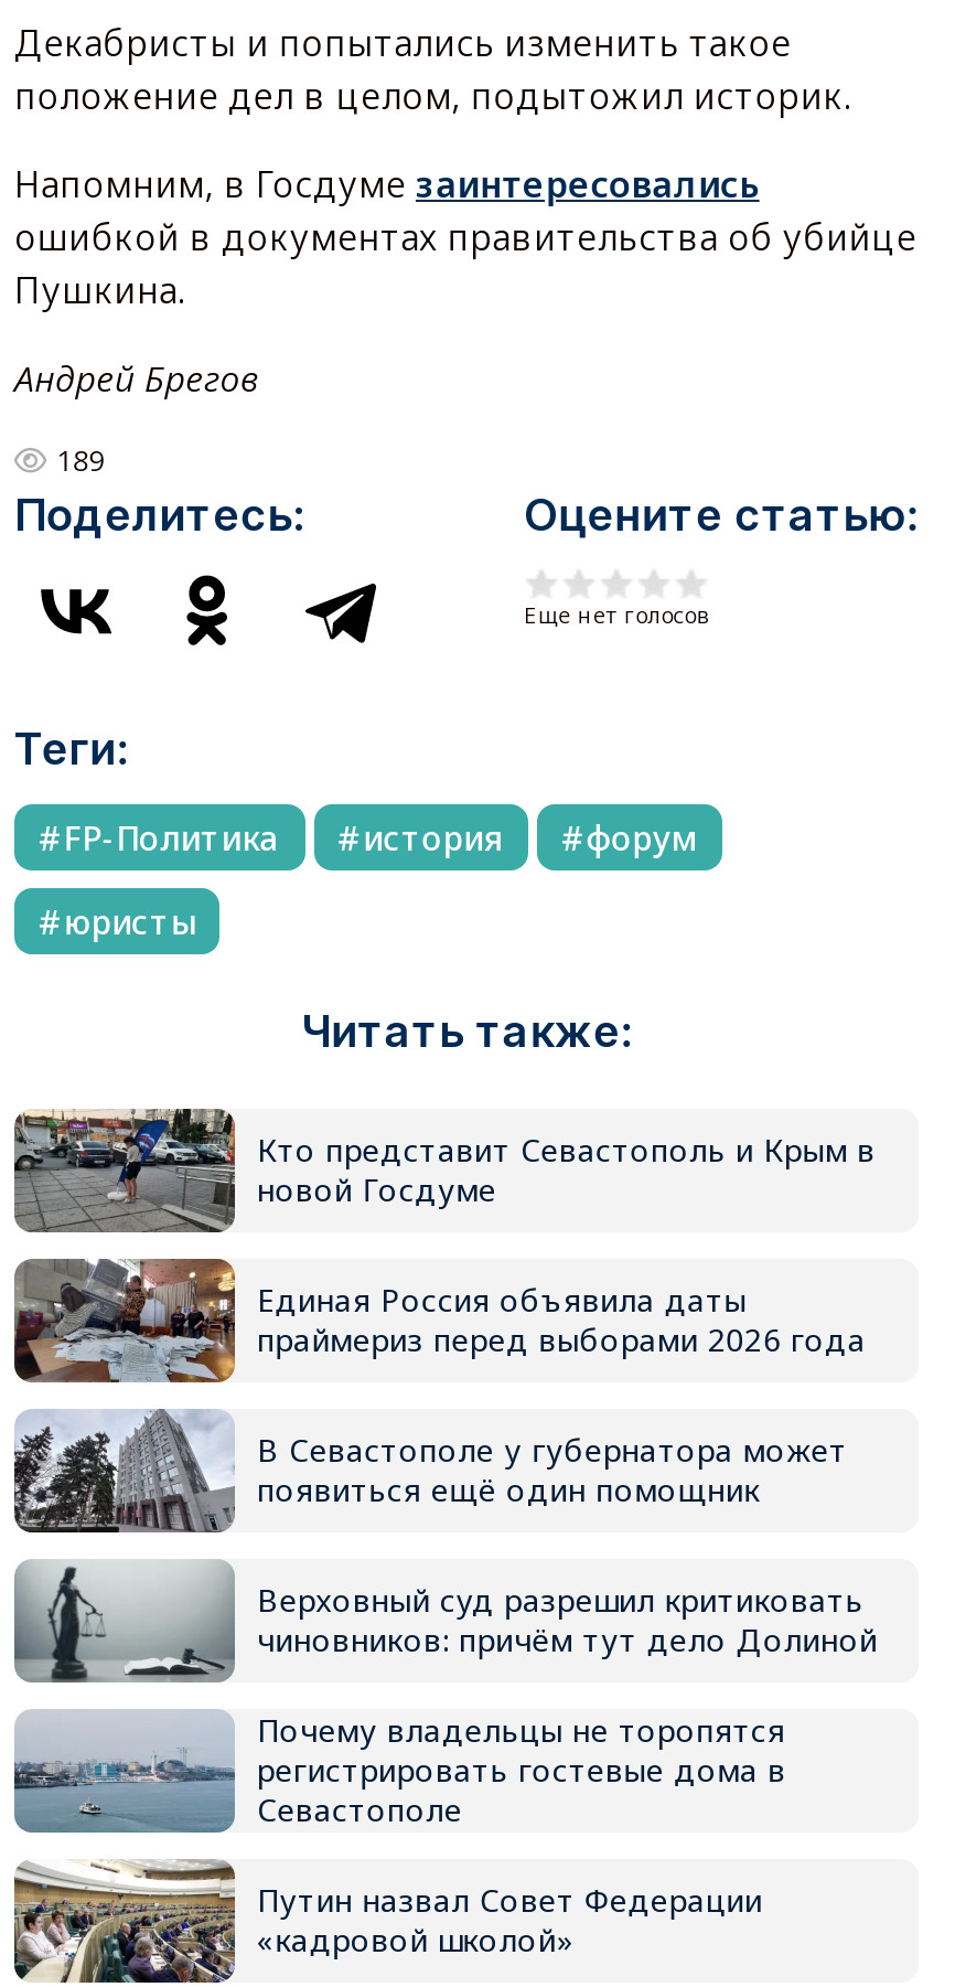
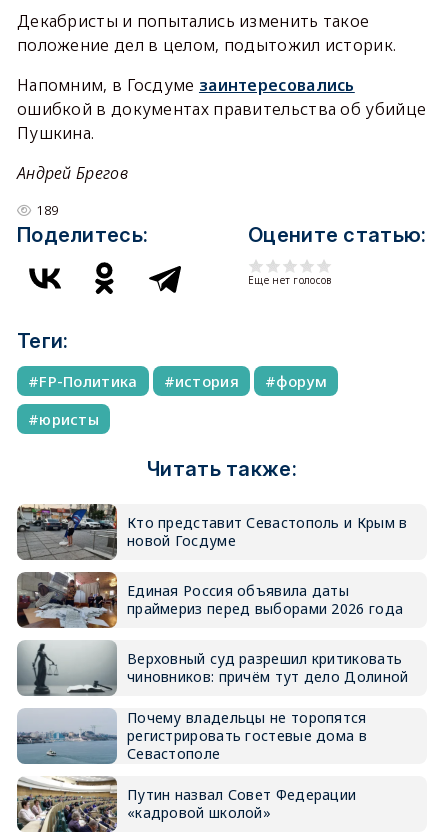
[14,1409,848,1535] [image] | В Севастополе у губернатора может | появиться ещё один помощник -> none

